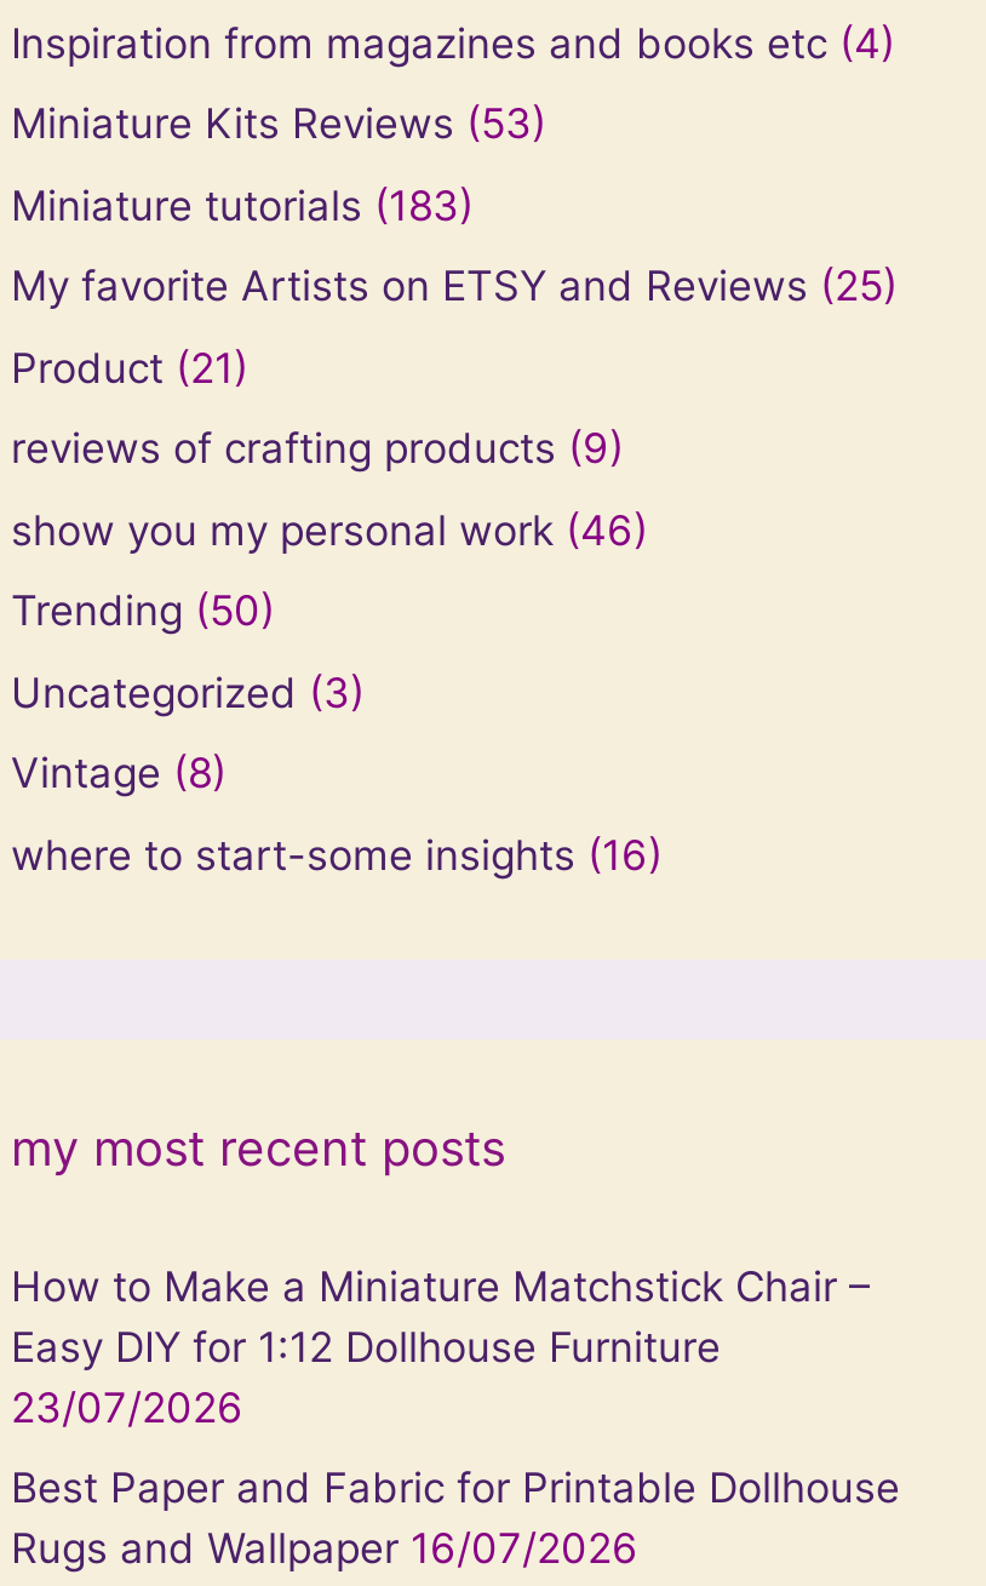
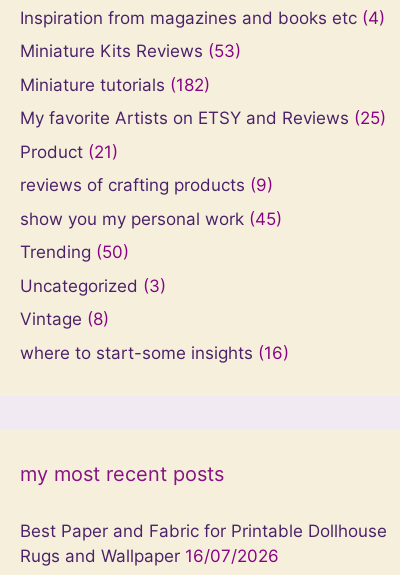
[11,181,474,230] Miniature tutorials (183) -> [20,75,210,95] Miniature tutorials (182)
[11,506,648,554] show you my personal work (46) -> [20,209,282,229] show you my personal work (45)
[11,1262,871,1432] How to Make a Miniature Matchstick Chair – | Easy DIY for 1:12 Dollhouse Furniture | 23/07/2026 -> none

